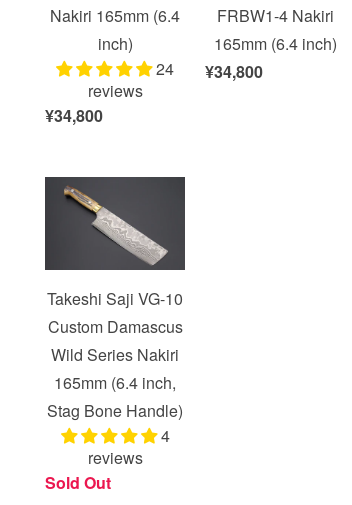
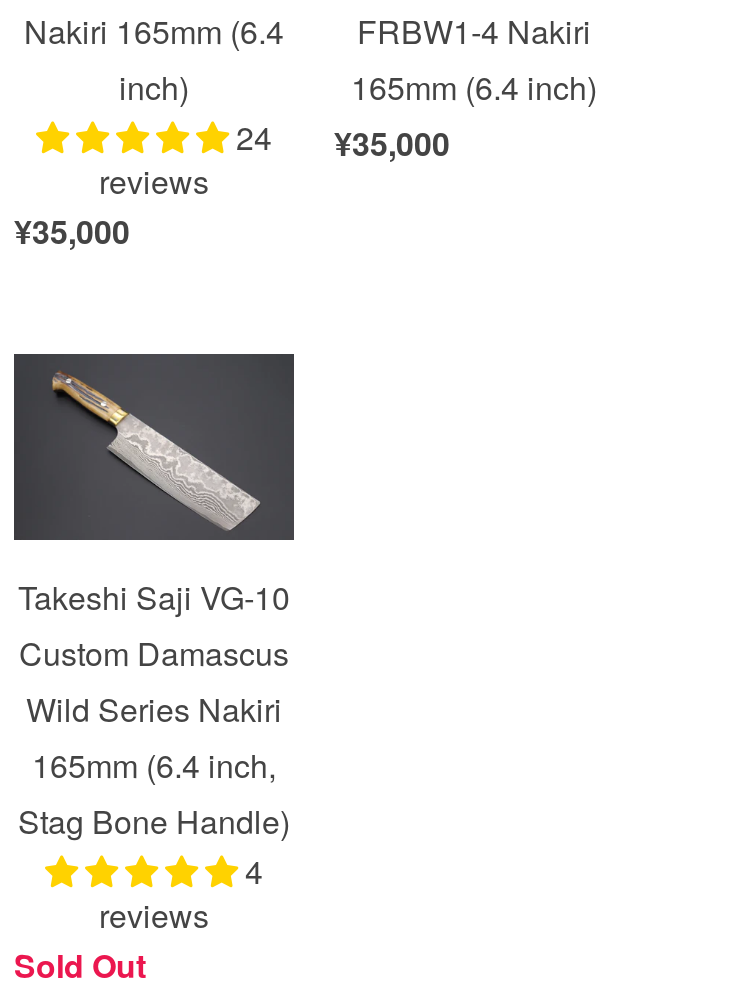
[156,57,263,83] 24 ¥34,800 -> [236,114,450,166] 24 ¥35,000
[45,104,103,127] ¥34,800 -> [14,208,130,254] ¥35,000

